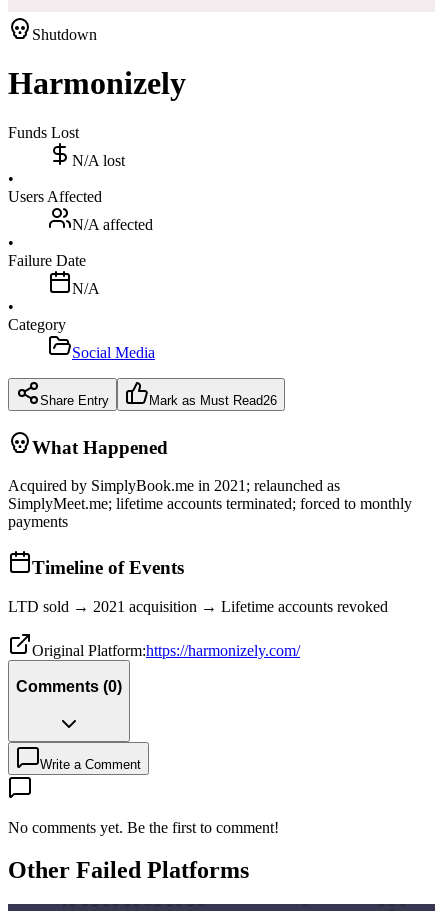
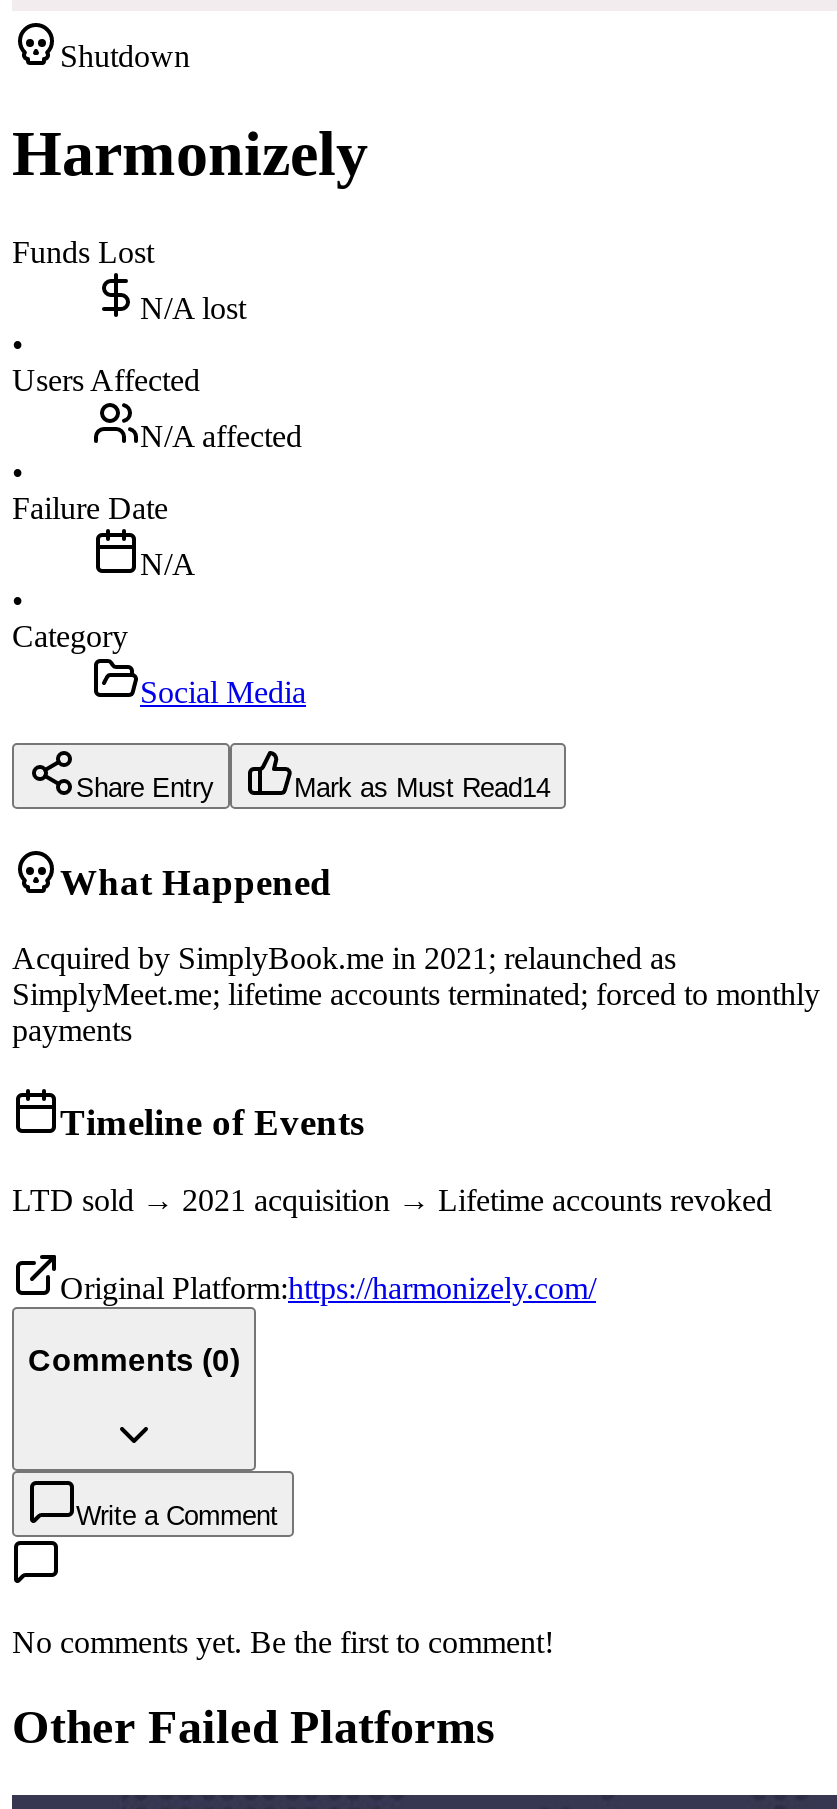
[149,393,277,408] Mark as Must Read26 -> [294,773,550,803] Mark as Must Read14

